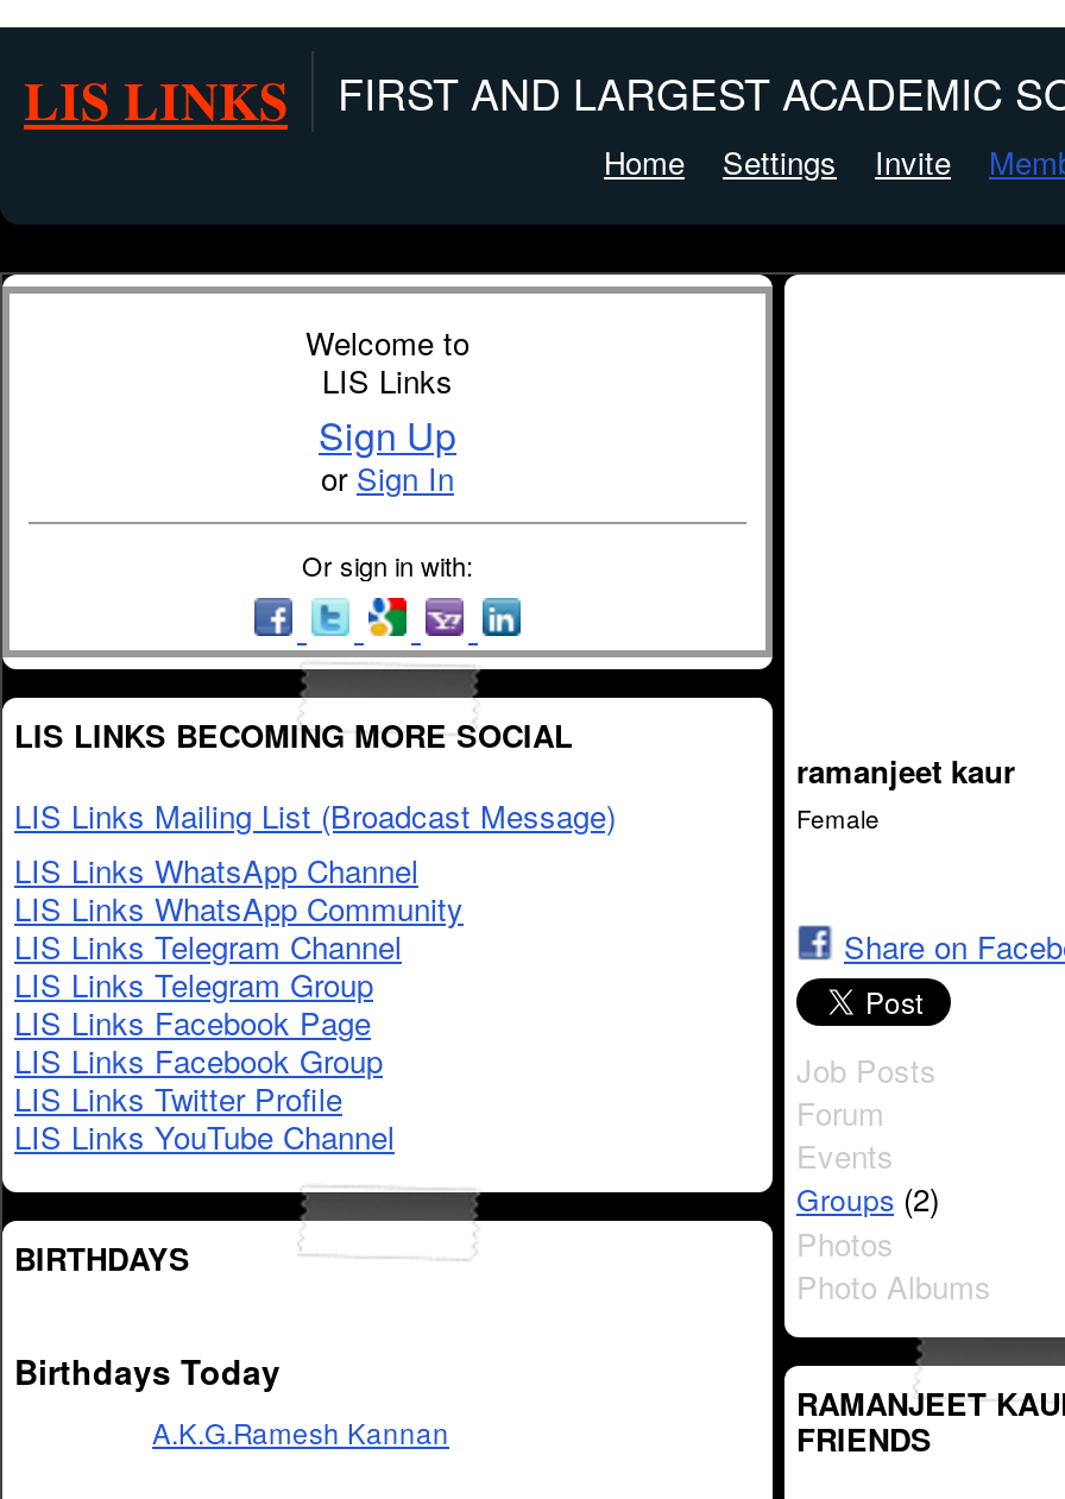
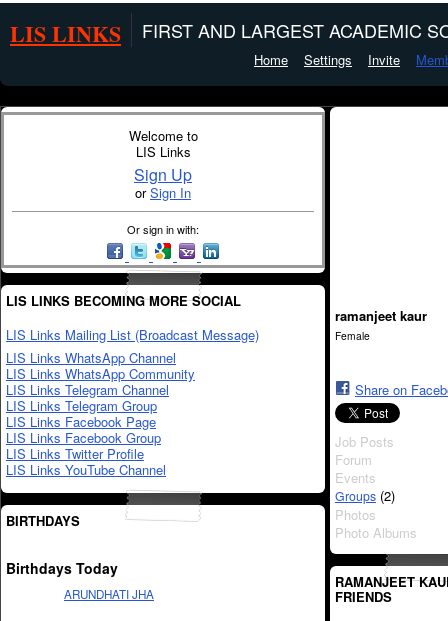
[152,1414,449,1452] A.K.G.Ramesh Kannan -> [64,586,154,602] ARUNDHATI JHA

